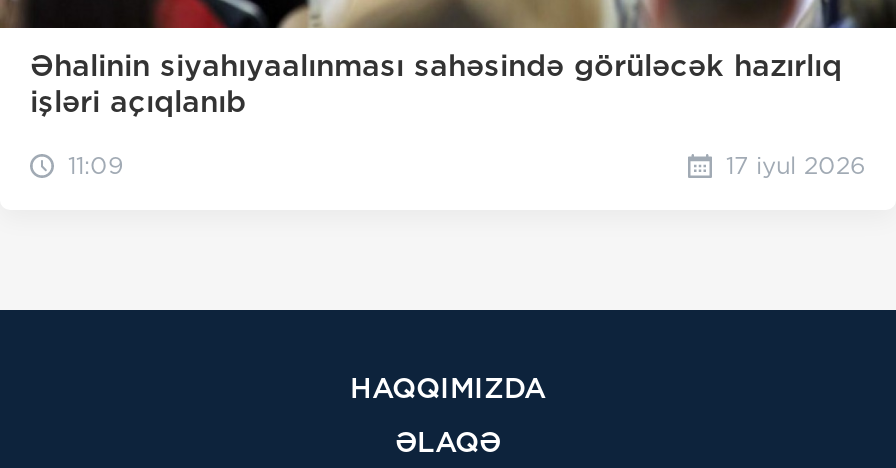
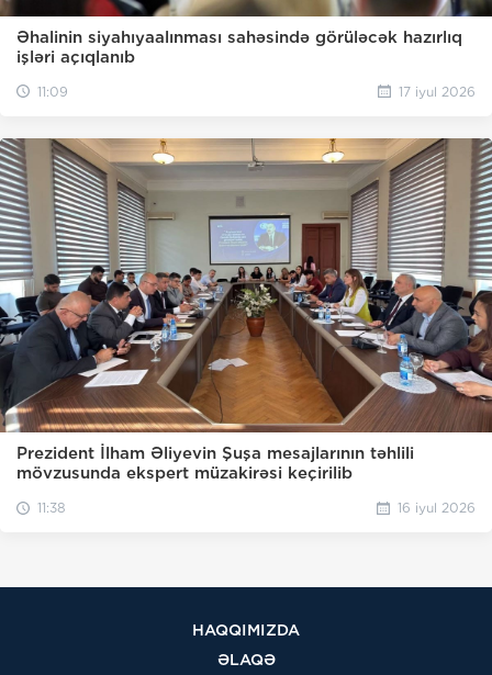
none -> [3,137,489,516] [image] | Prezident İlham Əliyevin Şuşa mesajlarının təhlili | mövzusunda ekspert müzakirəsi keçirilib | 11:38 | 16 iyul 2026

